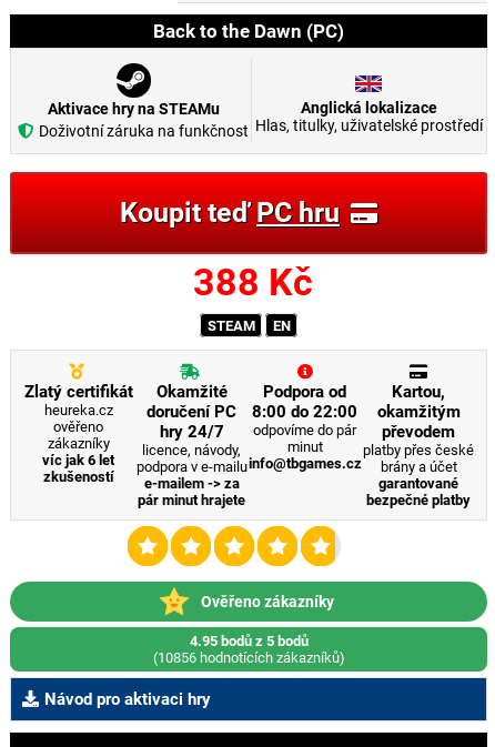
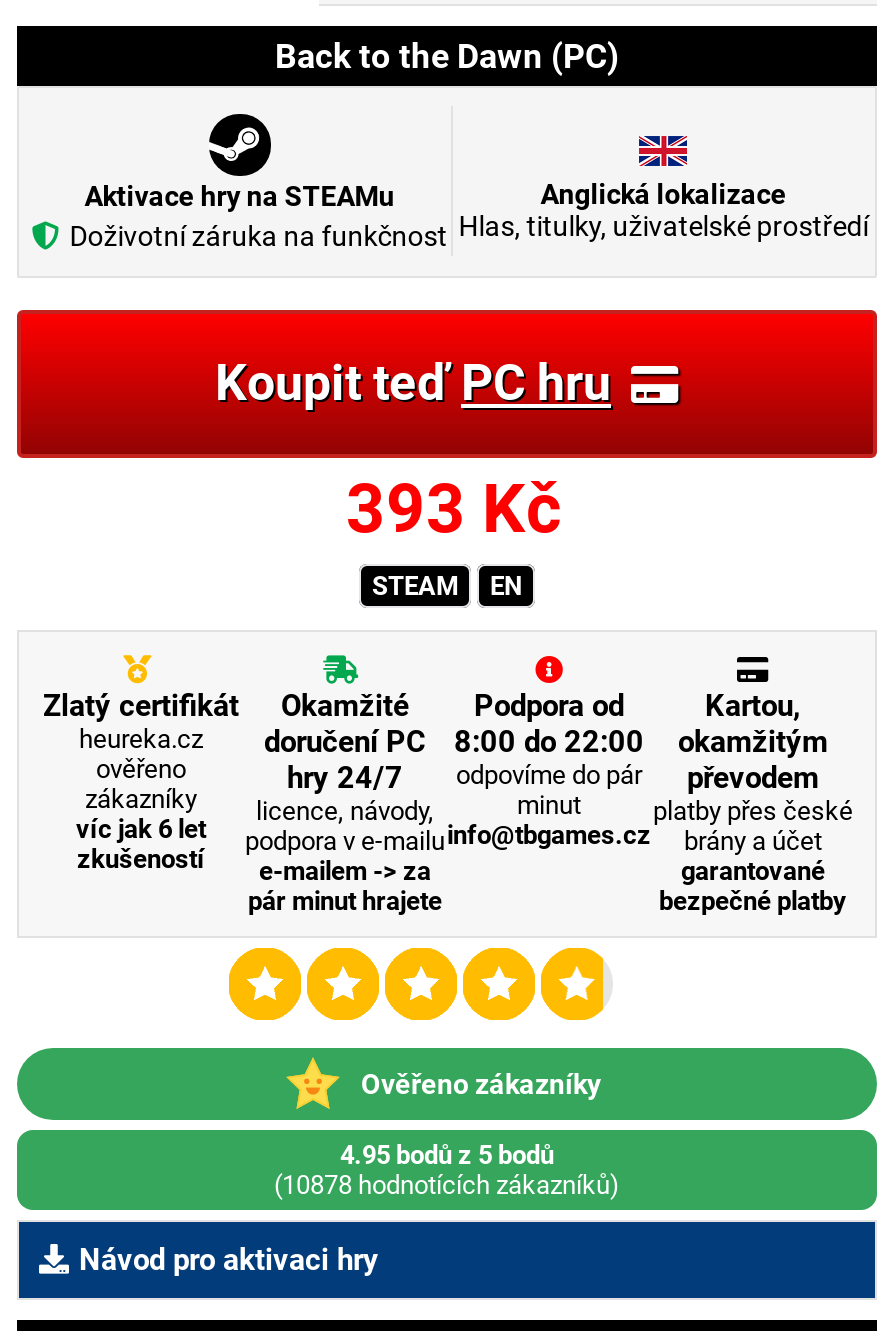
[193,260,312,304] 388 Kč -> [346,468,562,548] 393 Kč
[153,649,345,666] (10856 hodnotících zákazníků) -> [274,1170,620,1200] (10878 hodnotících zákazníků)

